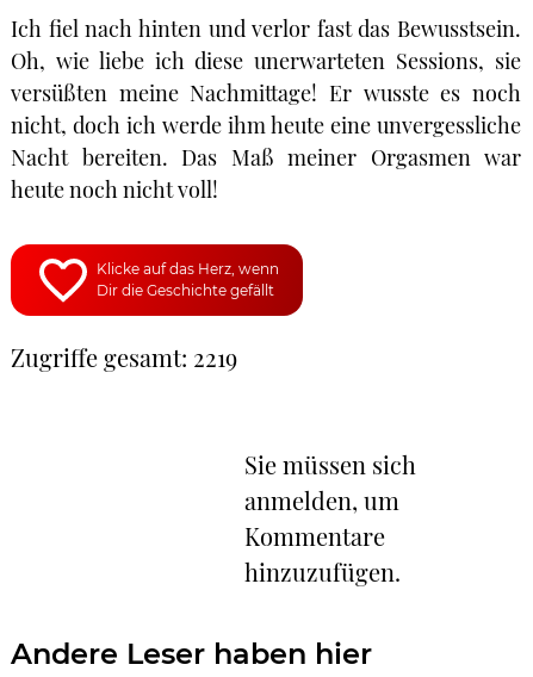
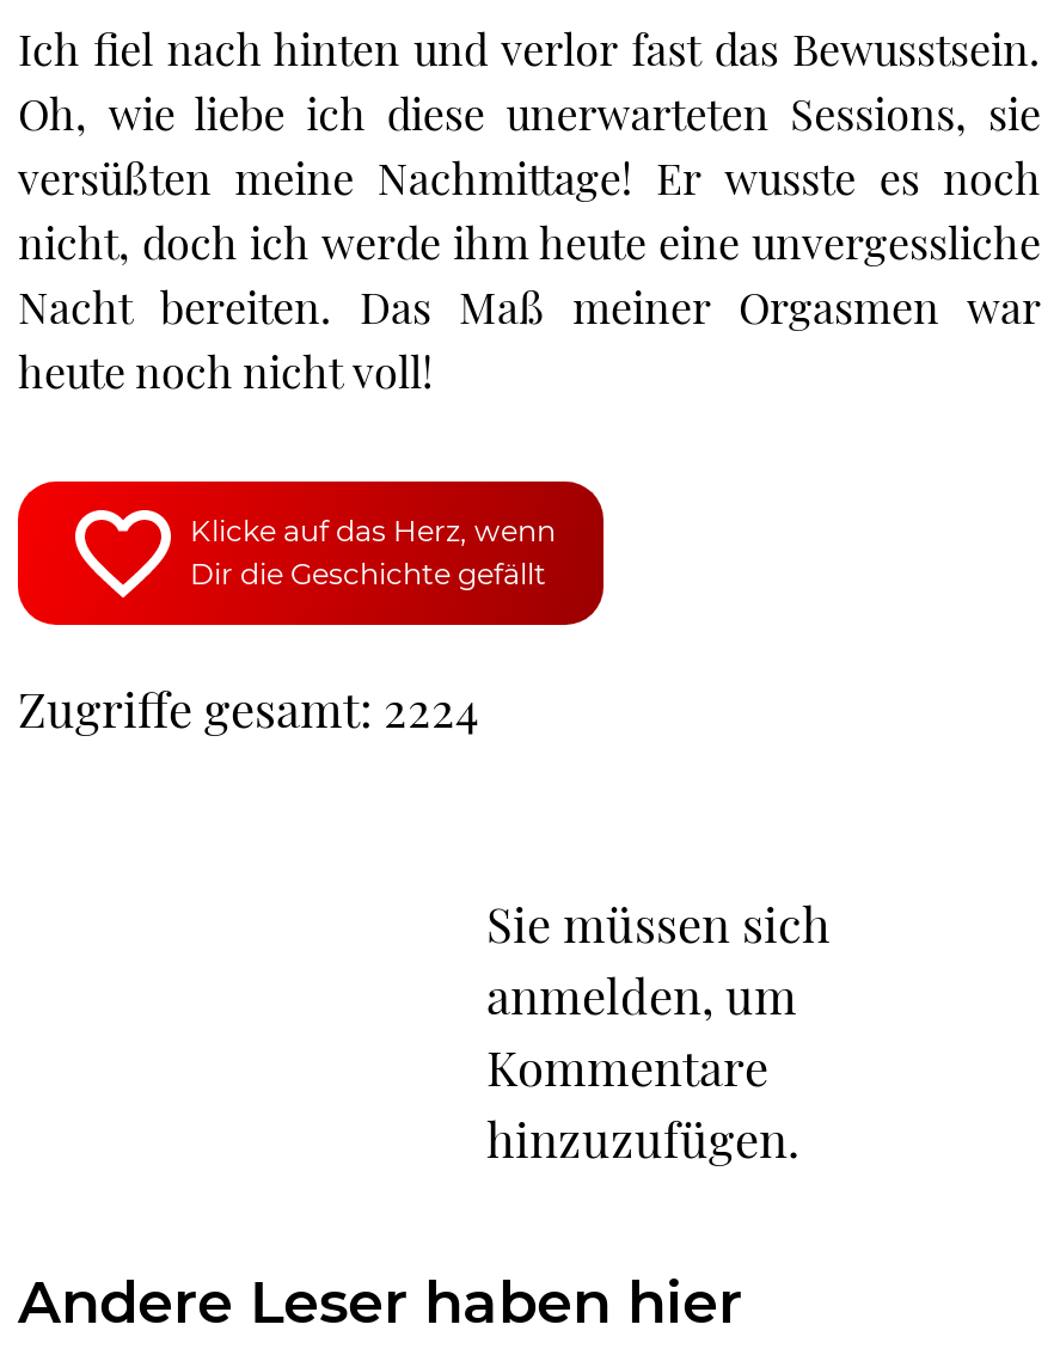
[11,341,237,373] Zugriffe gesamt: 2219 -> [18,675,479,740] Zugriffe gesamt: 2224

